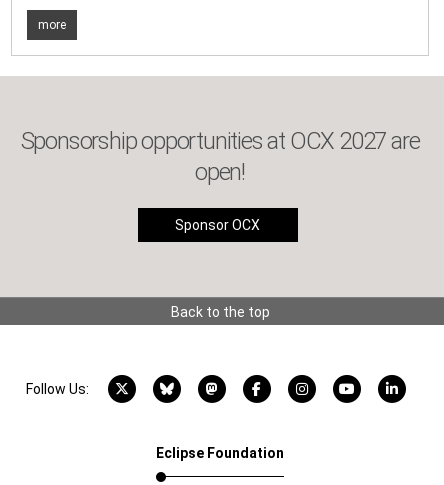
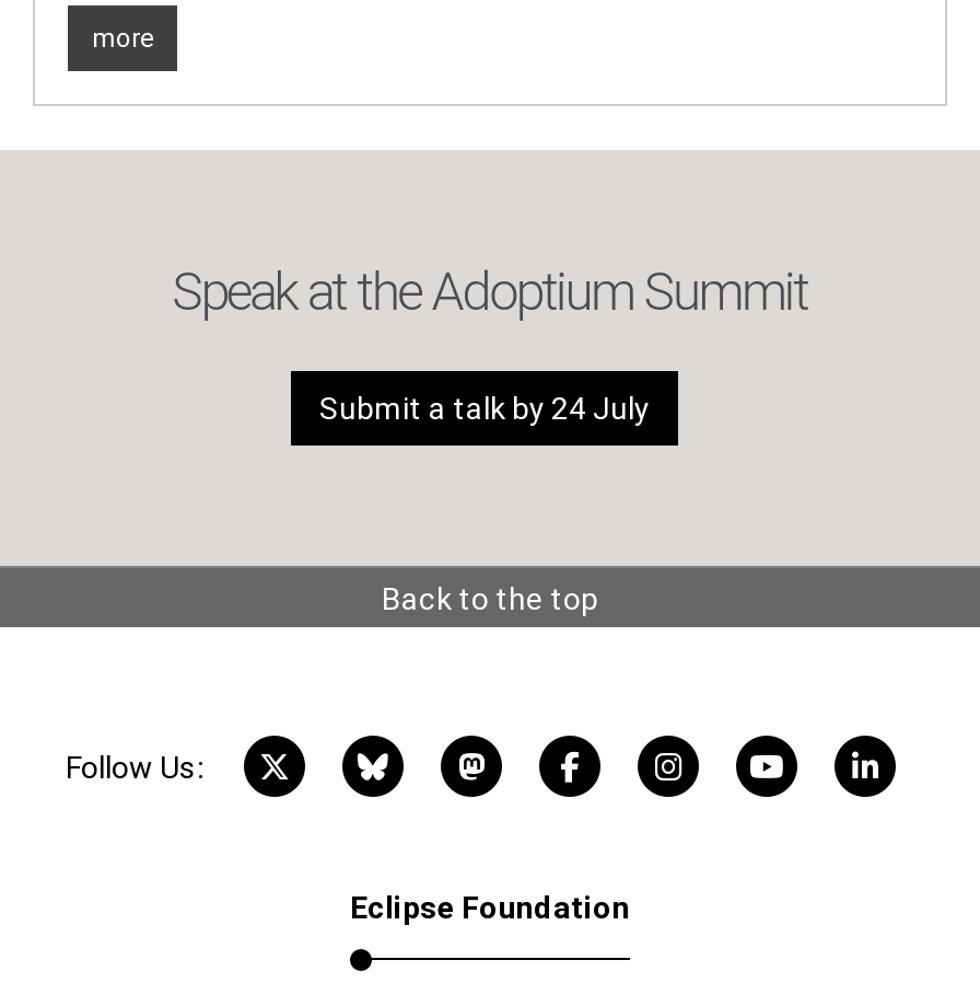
[21,127,419,186] Sponsorship opportunities at OCX 2027 are | open! -> [172,262,808,323] Speak at the Adoptium Summit
[175,217,260,233] Sponsor OCX -> [319,391,650,426] Submit a talk by 24 July

